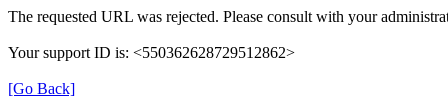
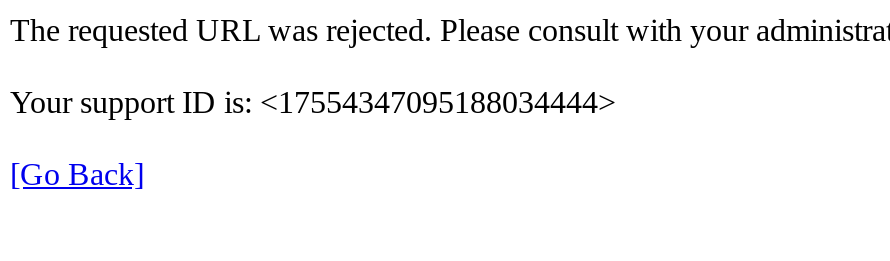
[8,44,295,61] Your support ID is: <550362628729512862> -> [10,85,616,119] Your support ID is: <17554347095188034444>

